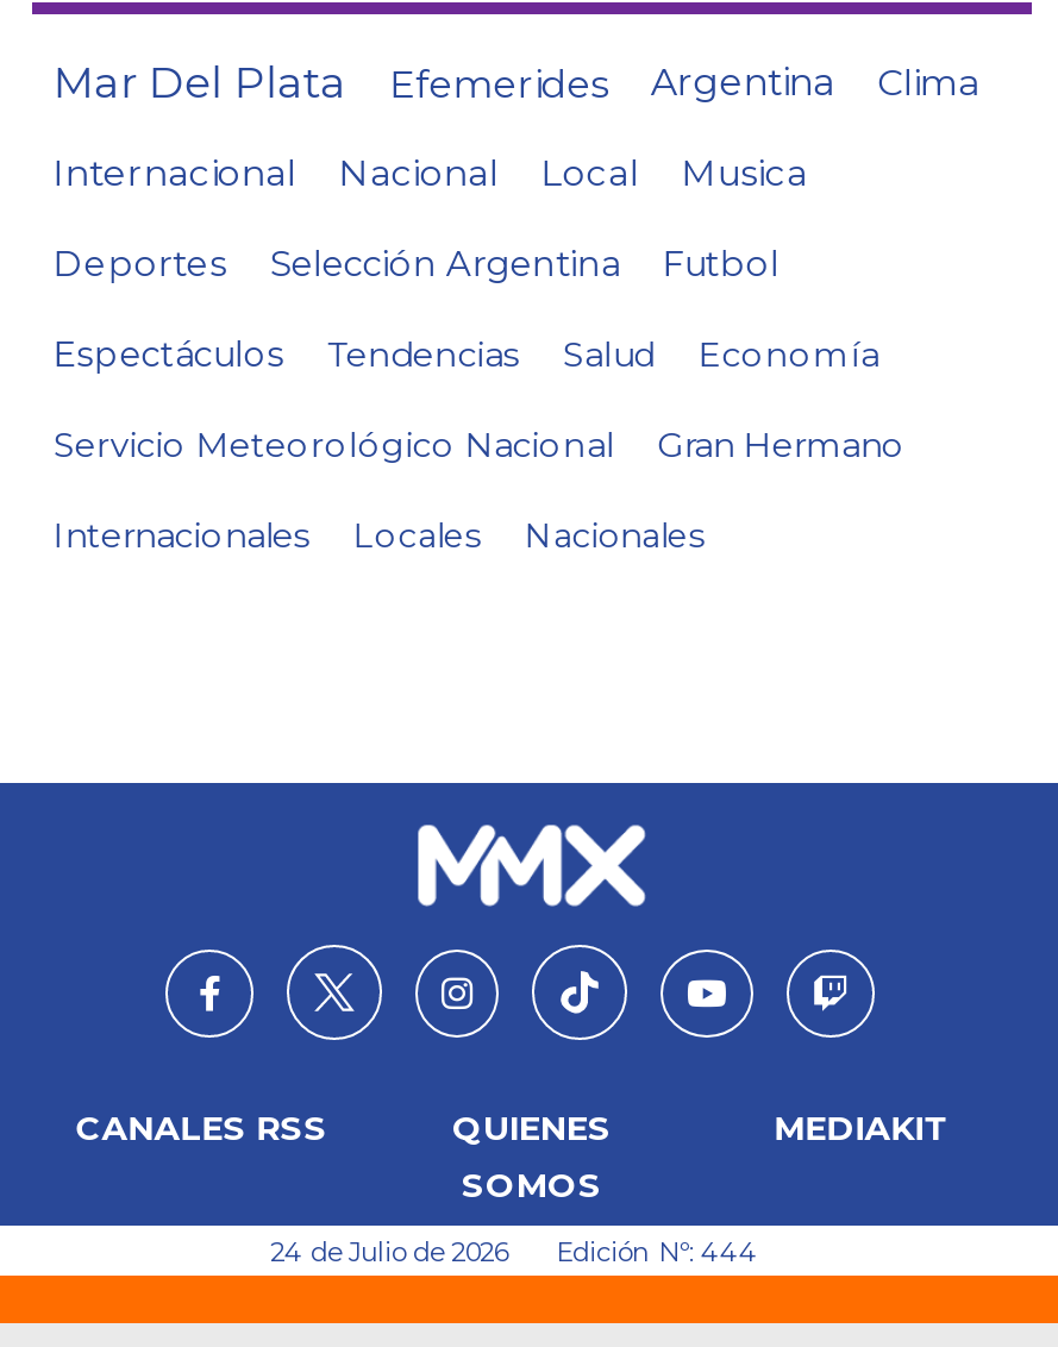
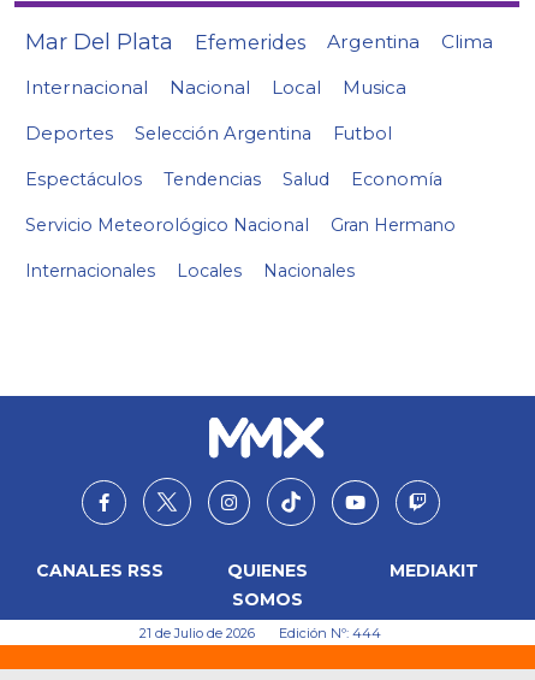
[270,1236,758,1269] 24 de Julio de 2026 Edición Nº: 444 -> [139,625,381,642] 21 de Julio de 2026 Edición Nº: 444

